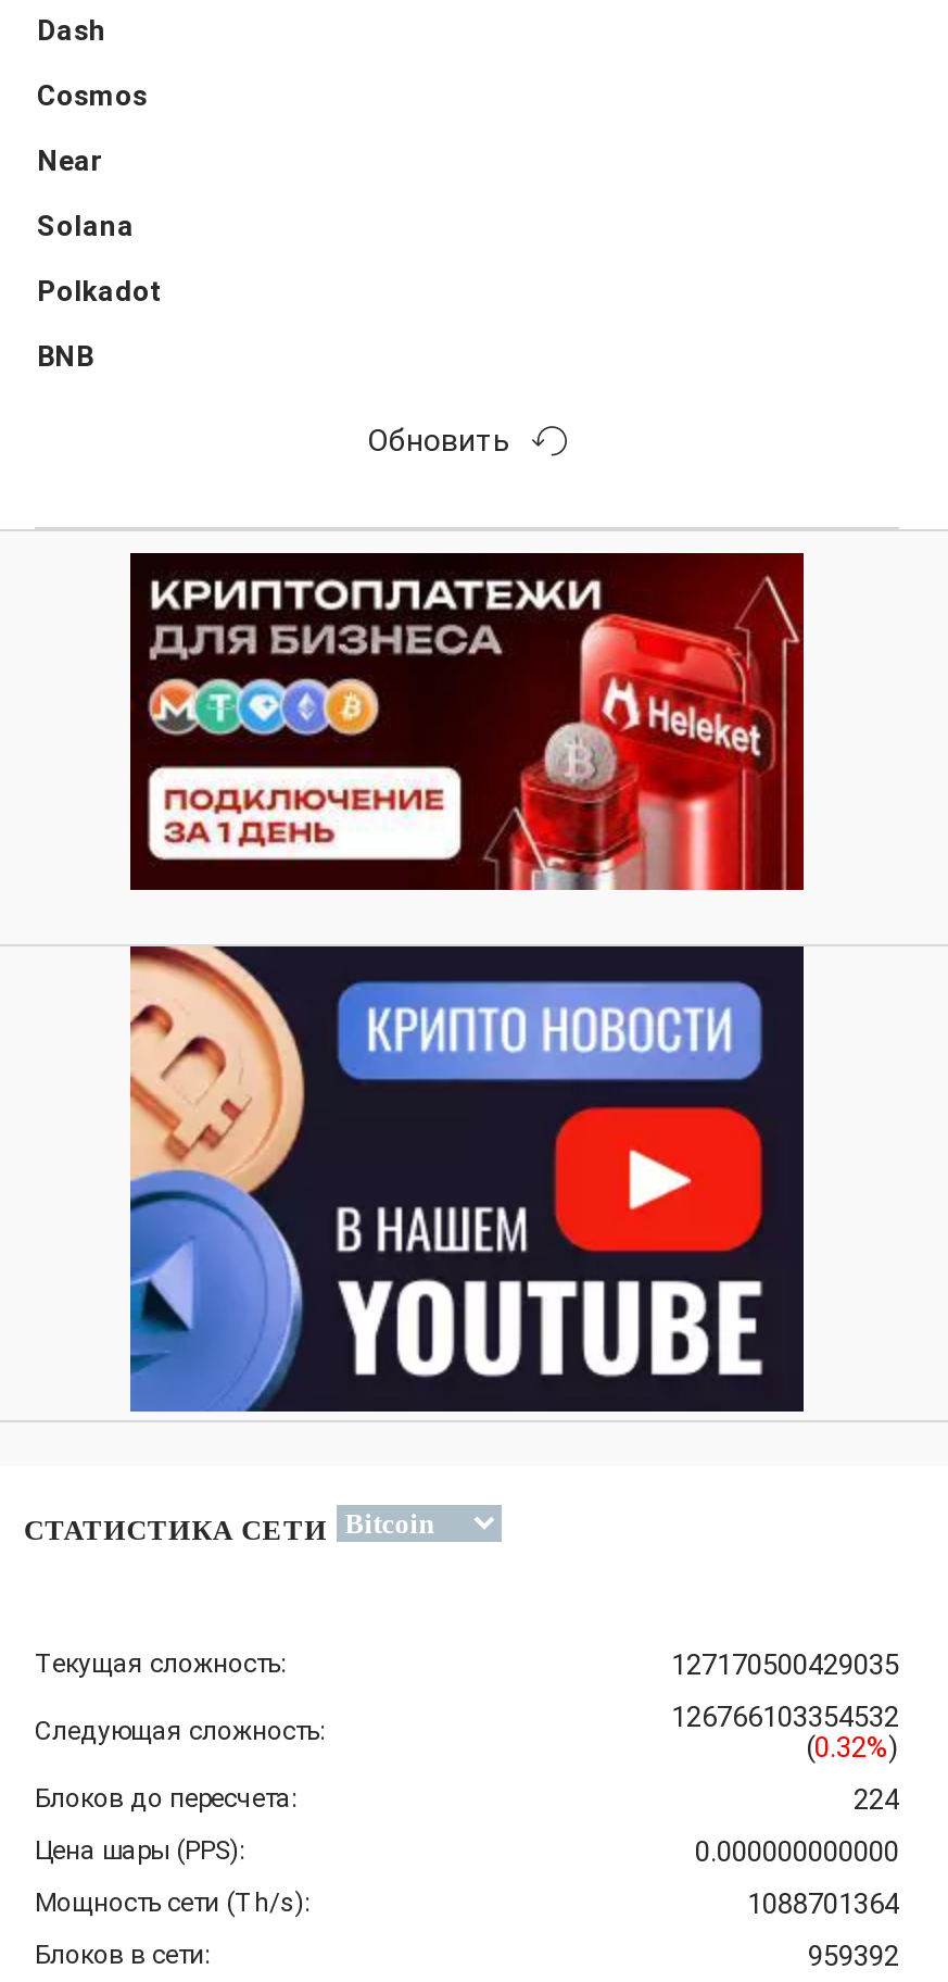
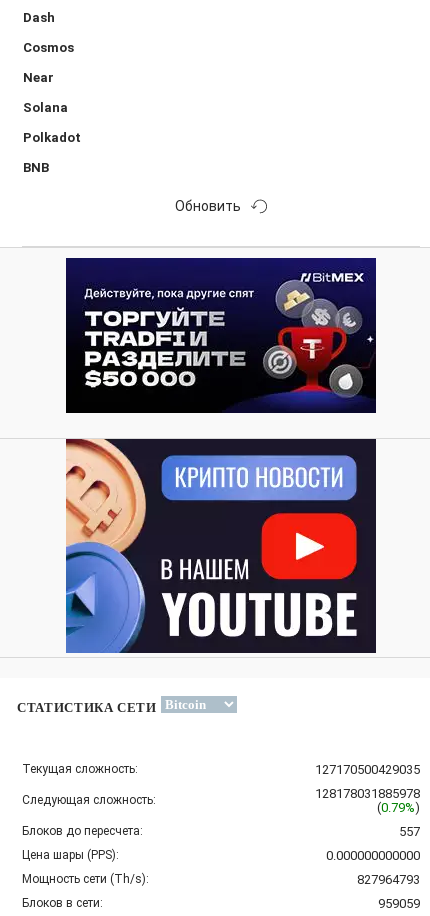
[130,551,806,892] [image] -> [66,257,377,414] [image]
[671,1701,899,1733] 126766103354532 -> [315,786,420,801] 128178031885978
[806,1731,899,1764] (0.32%) -> [377,800,420,815] (0.79%)
[854,1783,899,1816] 224 -> [399,824,420,839] 557
[747,1887,899,1920] 1088701364 -> [357,872,420,887] 827964793
[808,1940,899,1972] 959392 -> [378,896,420,911] 959059

